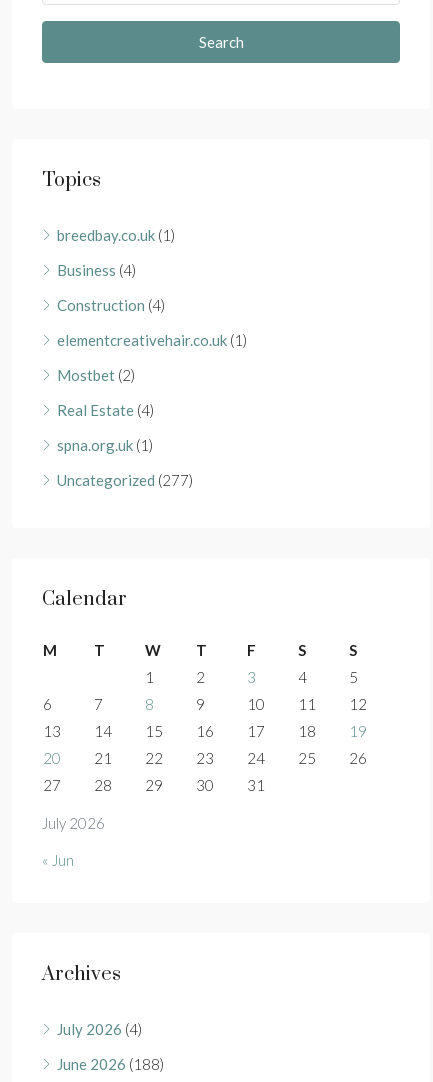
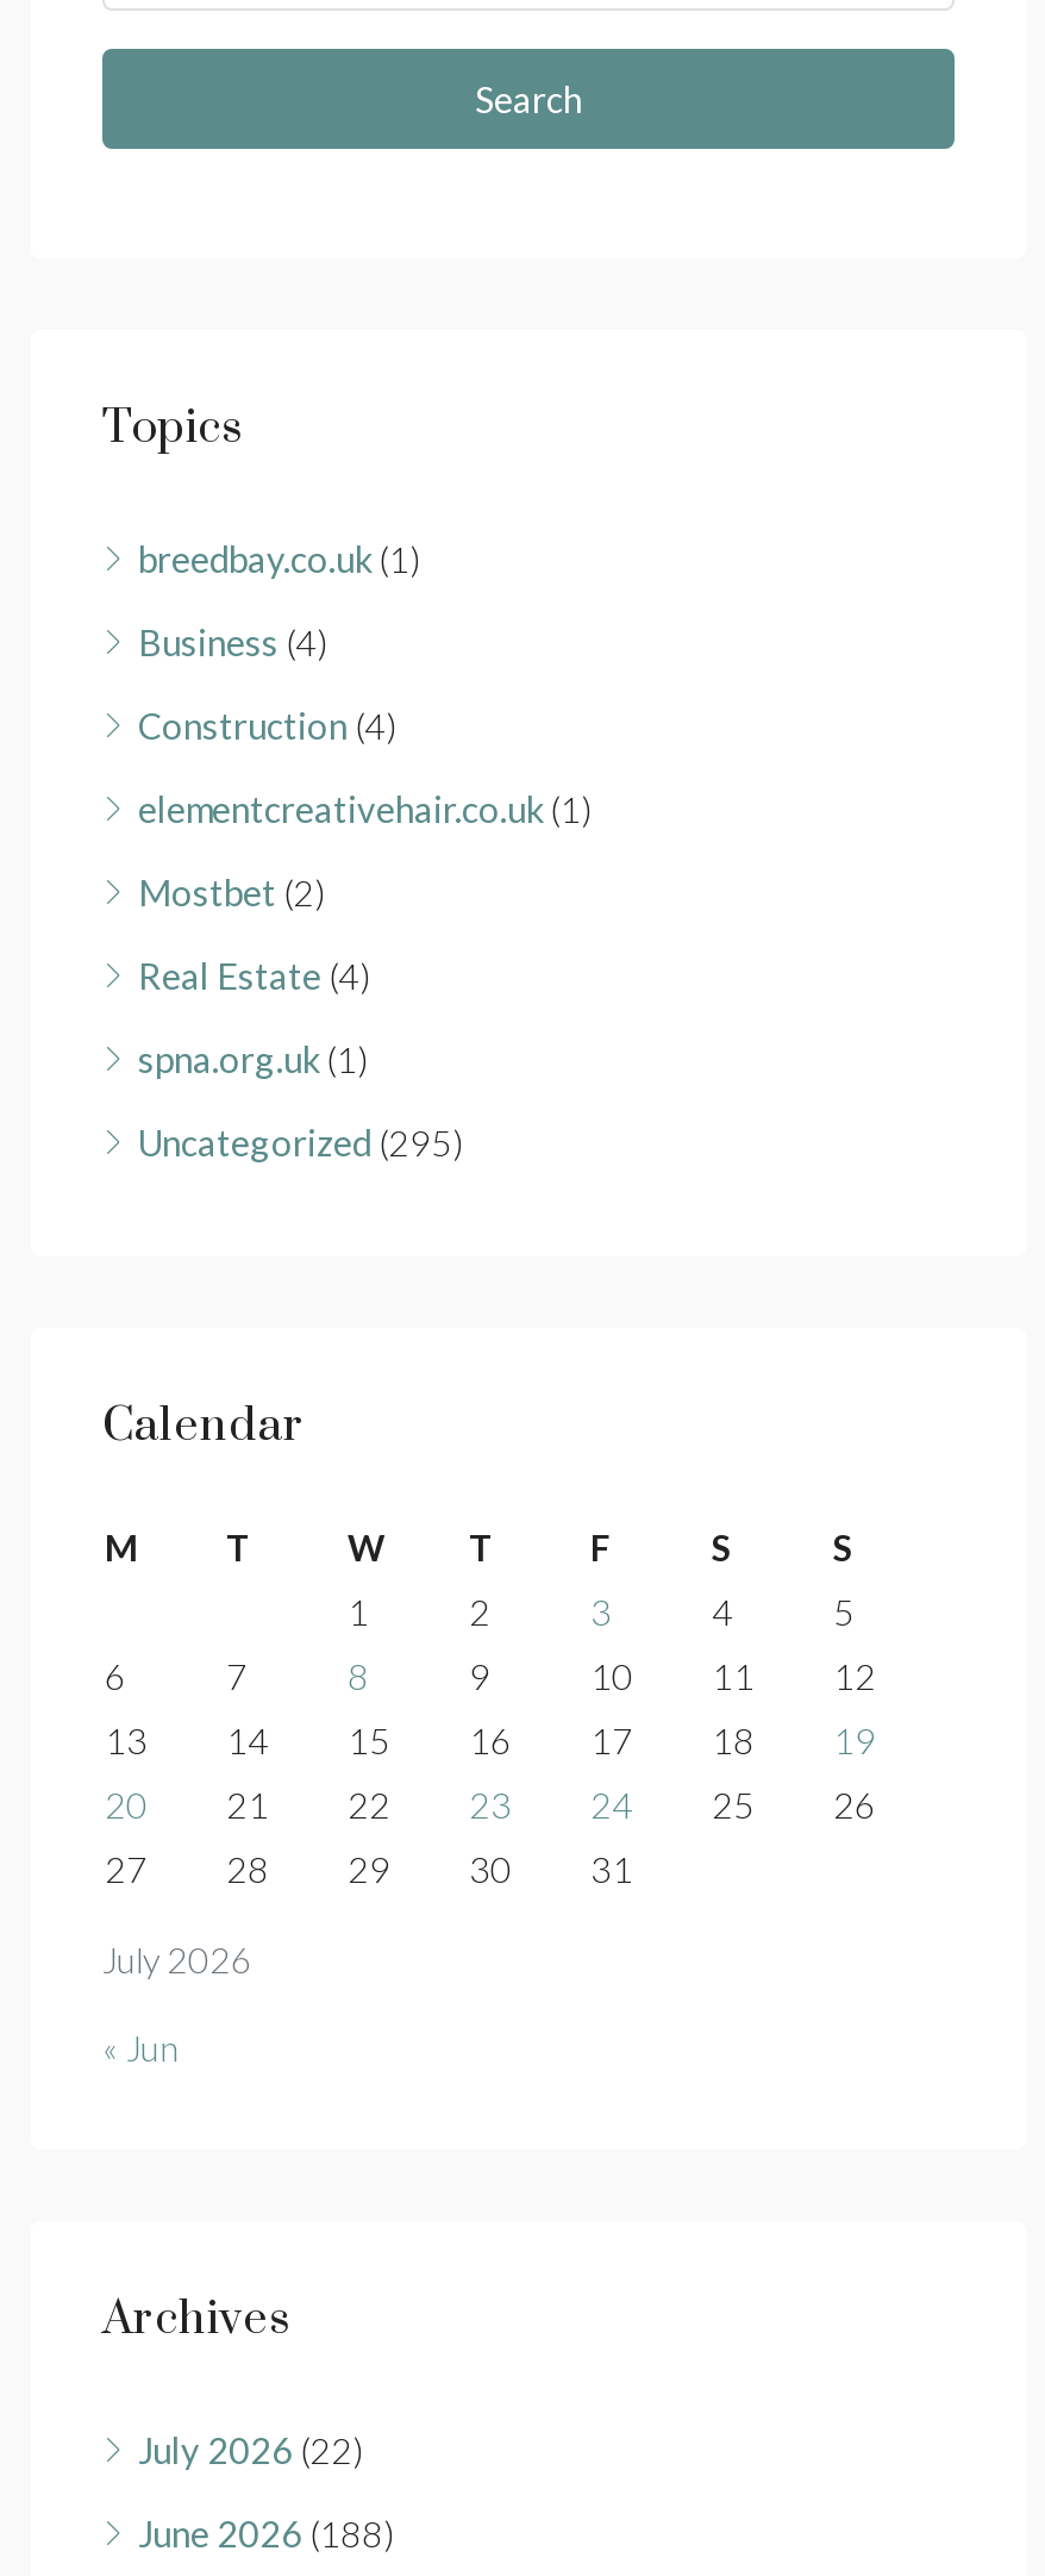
[57,470,193,488] Uncategorized (277) -> [138,1121,462,1164] Uncategorized (295)
[57,1019,142,1037] July 2026 (4) -> [138,2428,362,2471] July 2026 (22)

